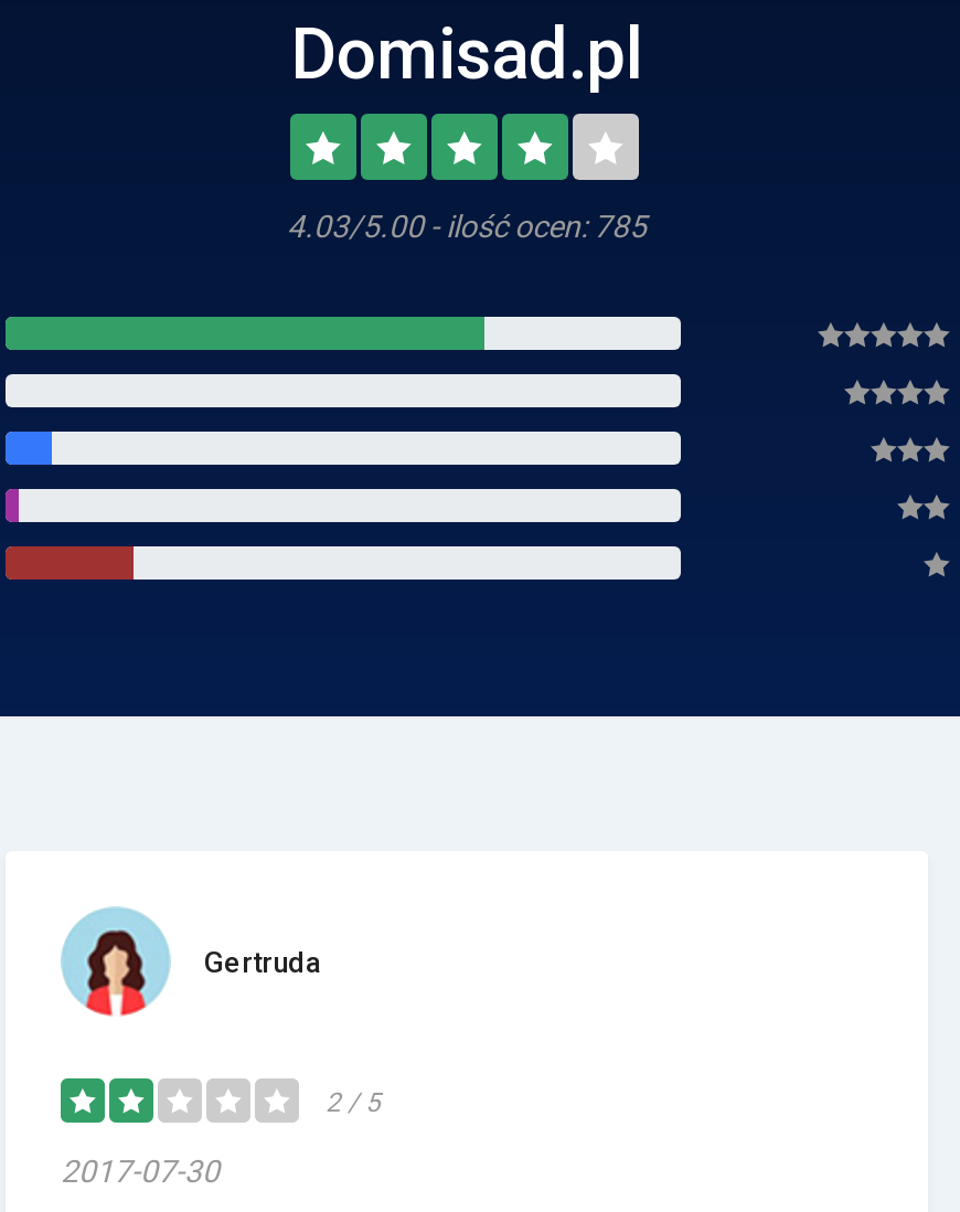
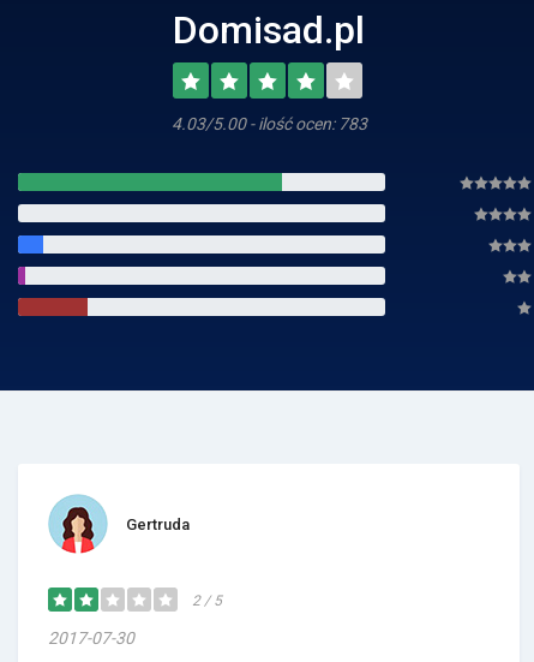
[287,209,647,244] 4.03/5.00 - ilość ocen: 785 -> [171,114,367,133] 4.03/5.00 - ilość ocen: 783

